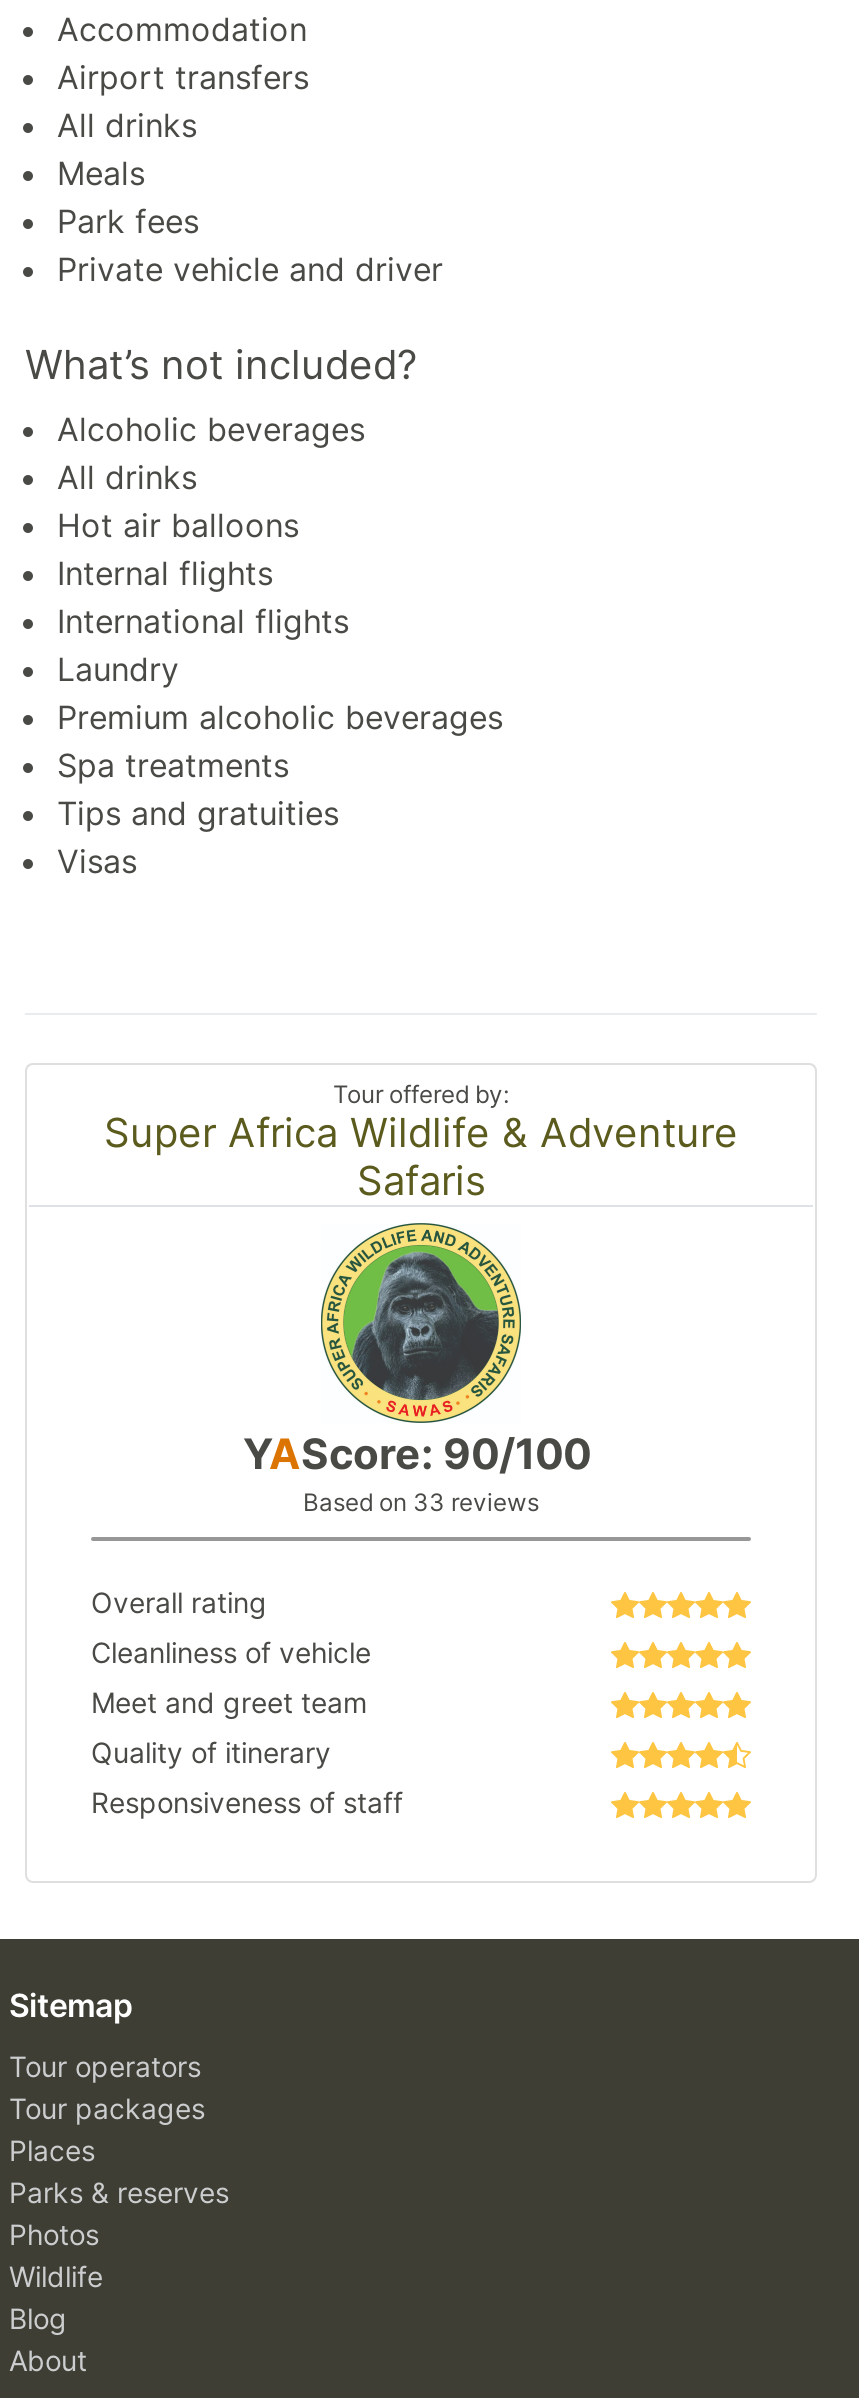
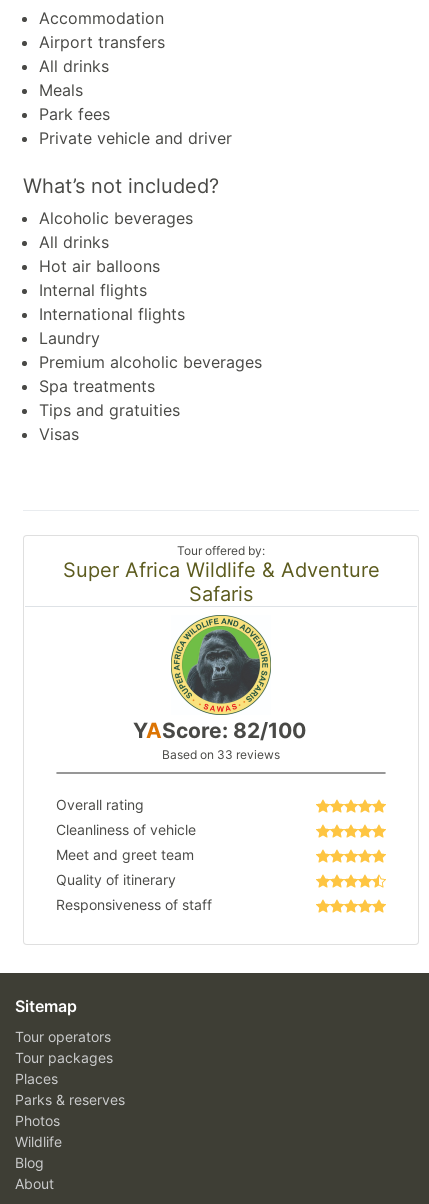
[243,1429,591,1479] YAScore: 90/100 -> [132,718,305,743] YAScore: 82/100

